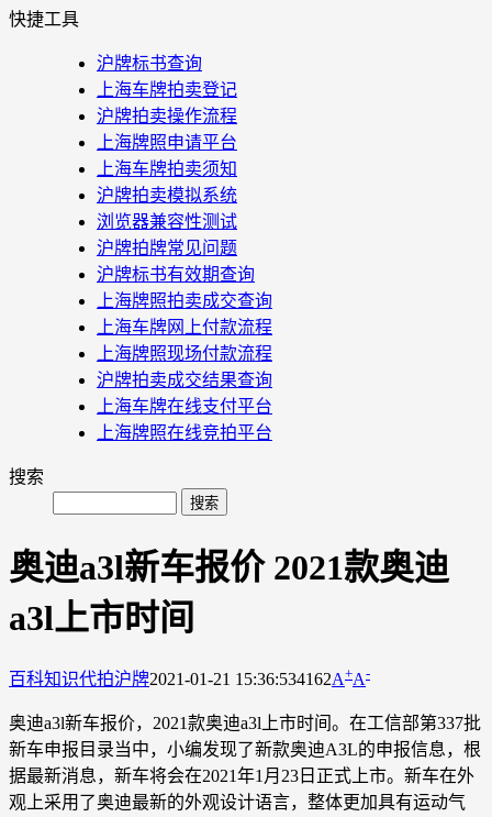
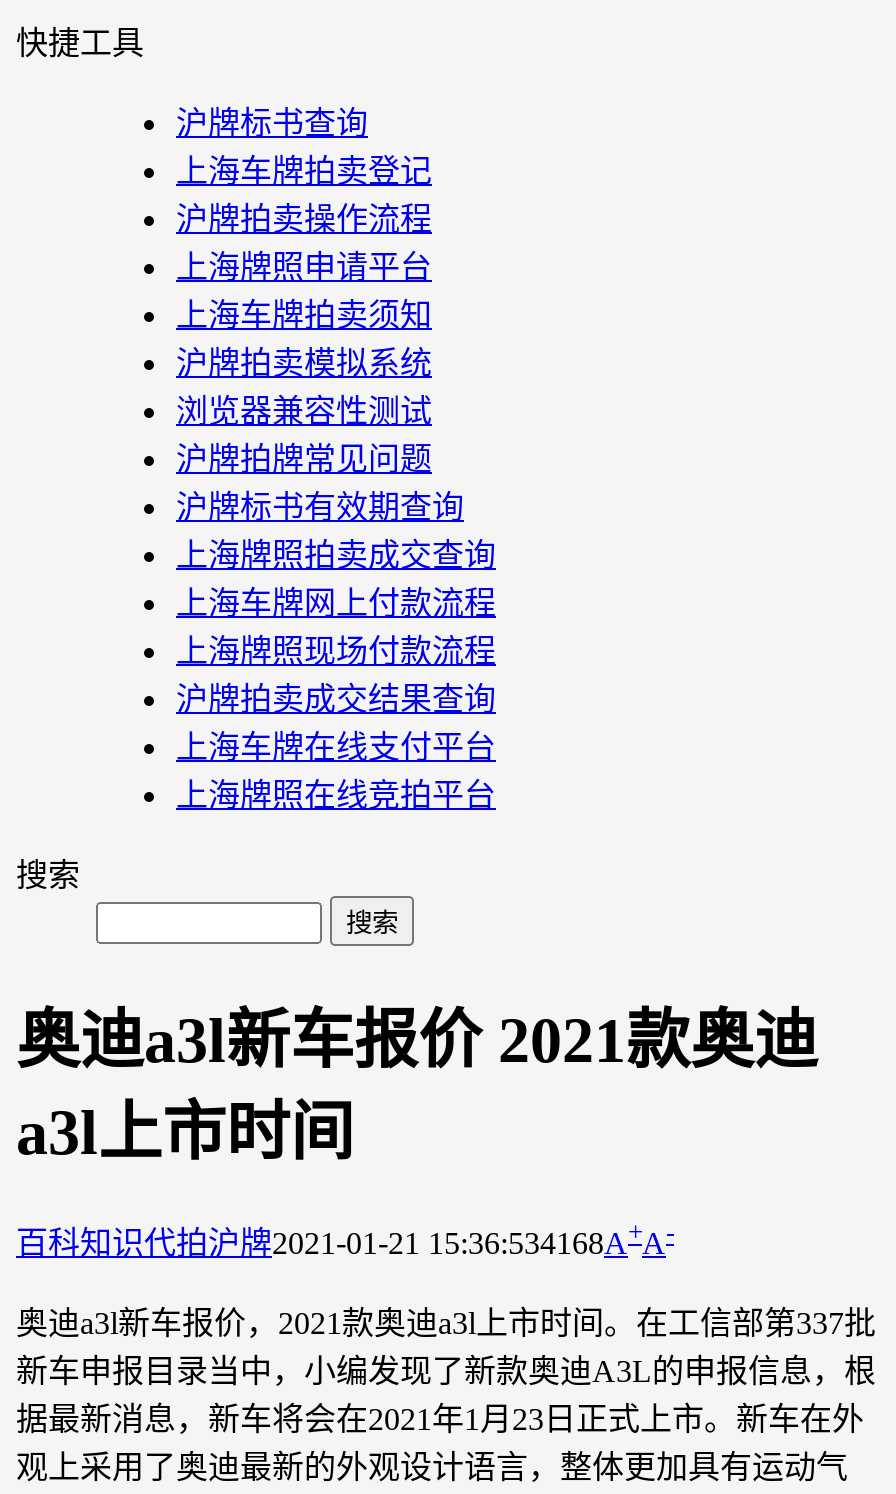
[9,665,370,688] 百科知识代拍沪牌2021-01-21 15:36:534162A+A- -> [16,1217,674,1260] 百科知识代拍沪牌2021-01-21 15:36:534168A+A-

